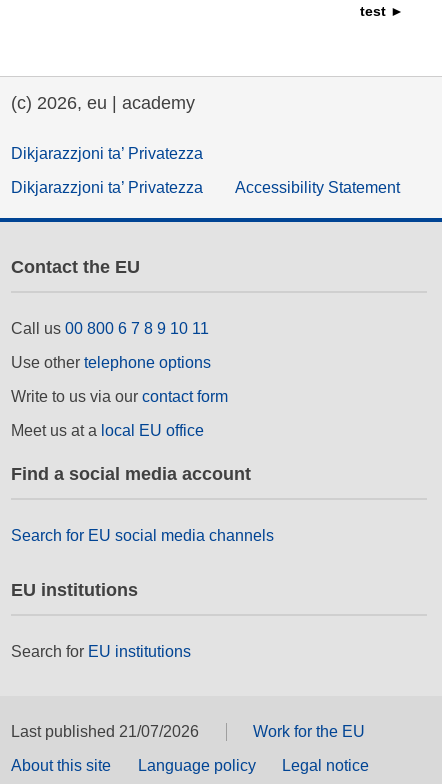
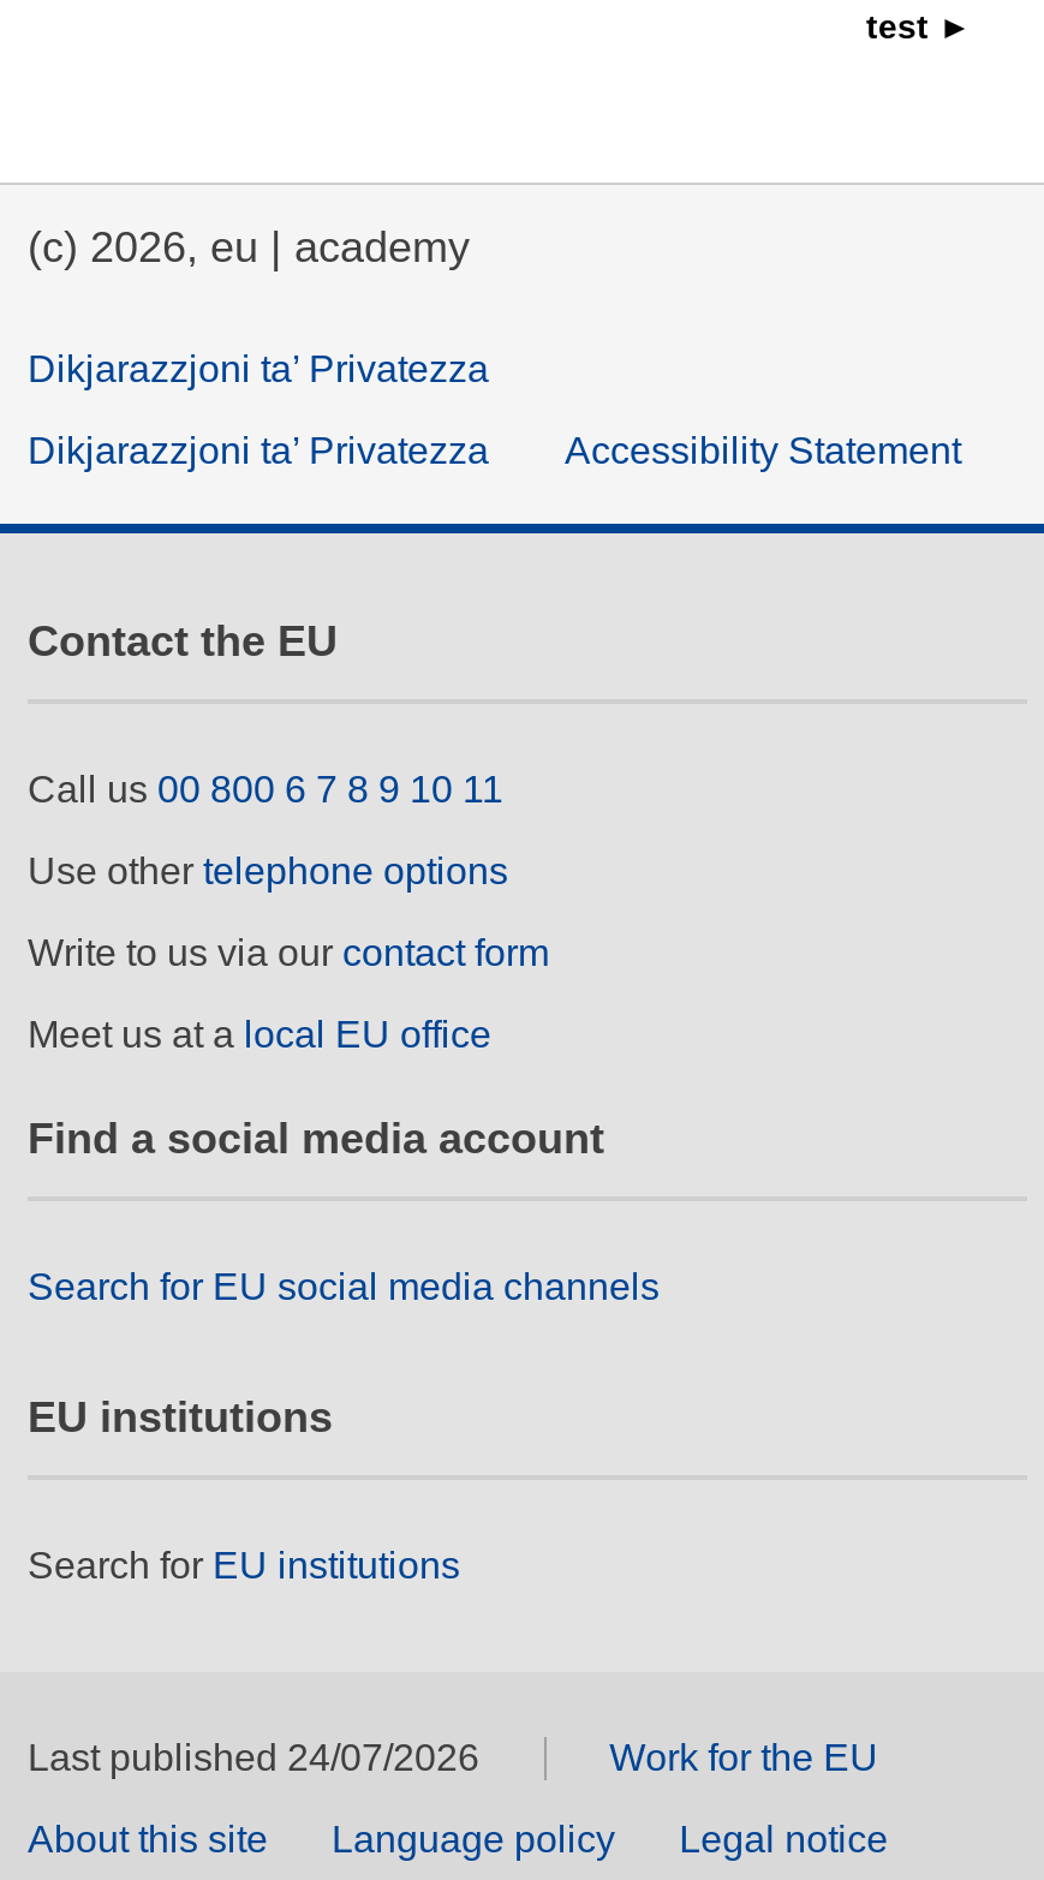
[11,723,199,740] Last published 21/07/2026 -> [28,1737,479,1778] Last published 24/07/2026

